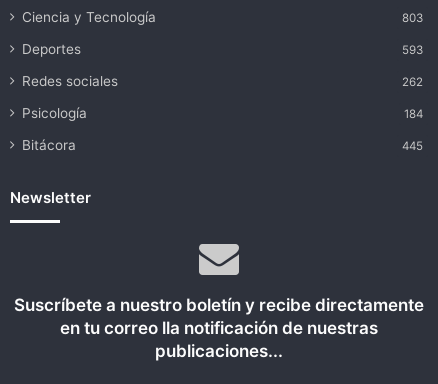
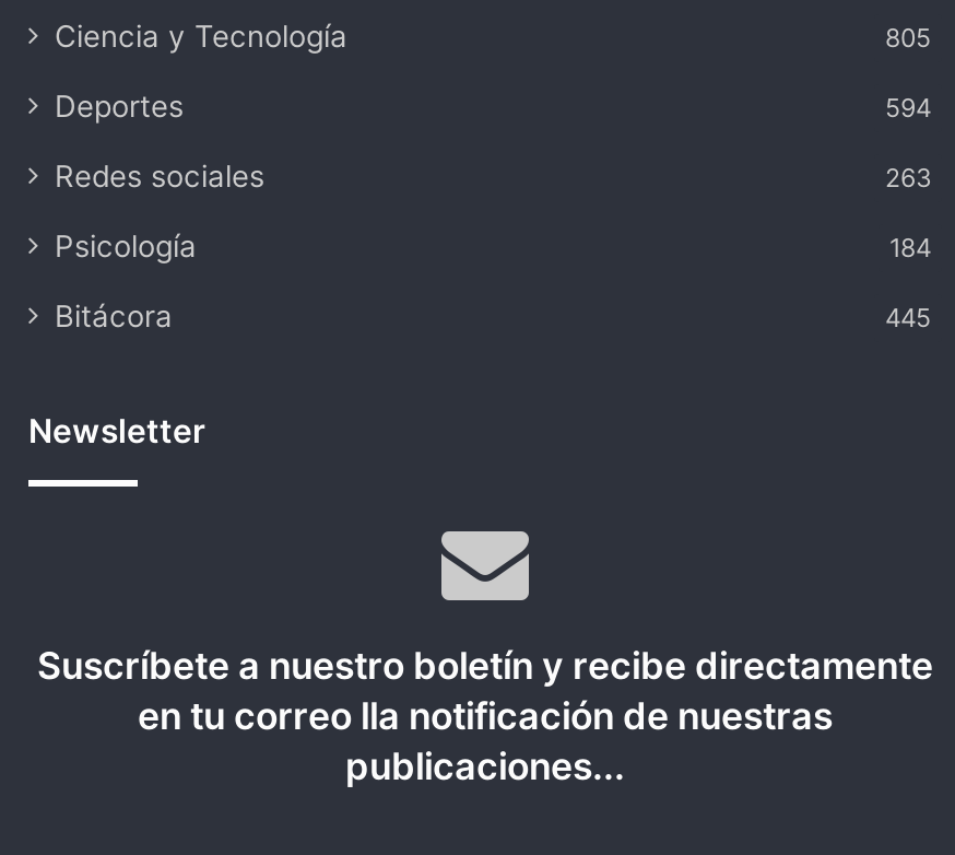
[402,11,423,25] 803 -> [885,23,931,54] 805
[402,43,423,57] 593 -> [885,93,931,124] 594
[402,75,423,89] 262 -> [885,163,931,194] 263

